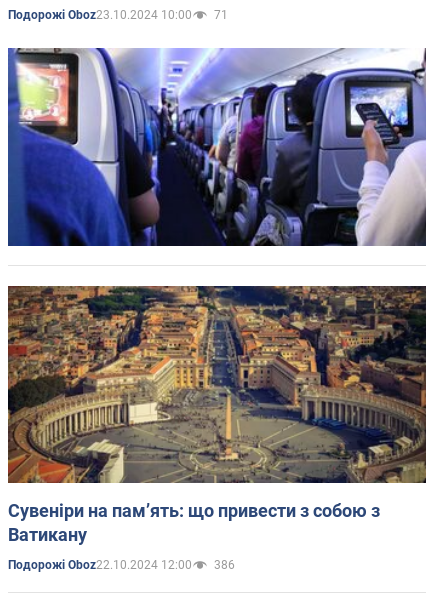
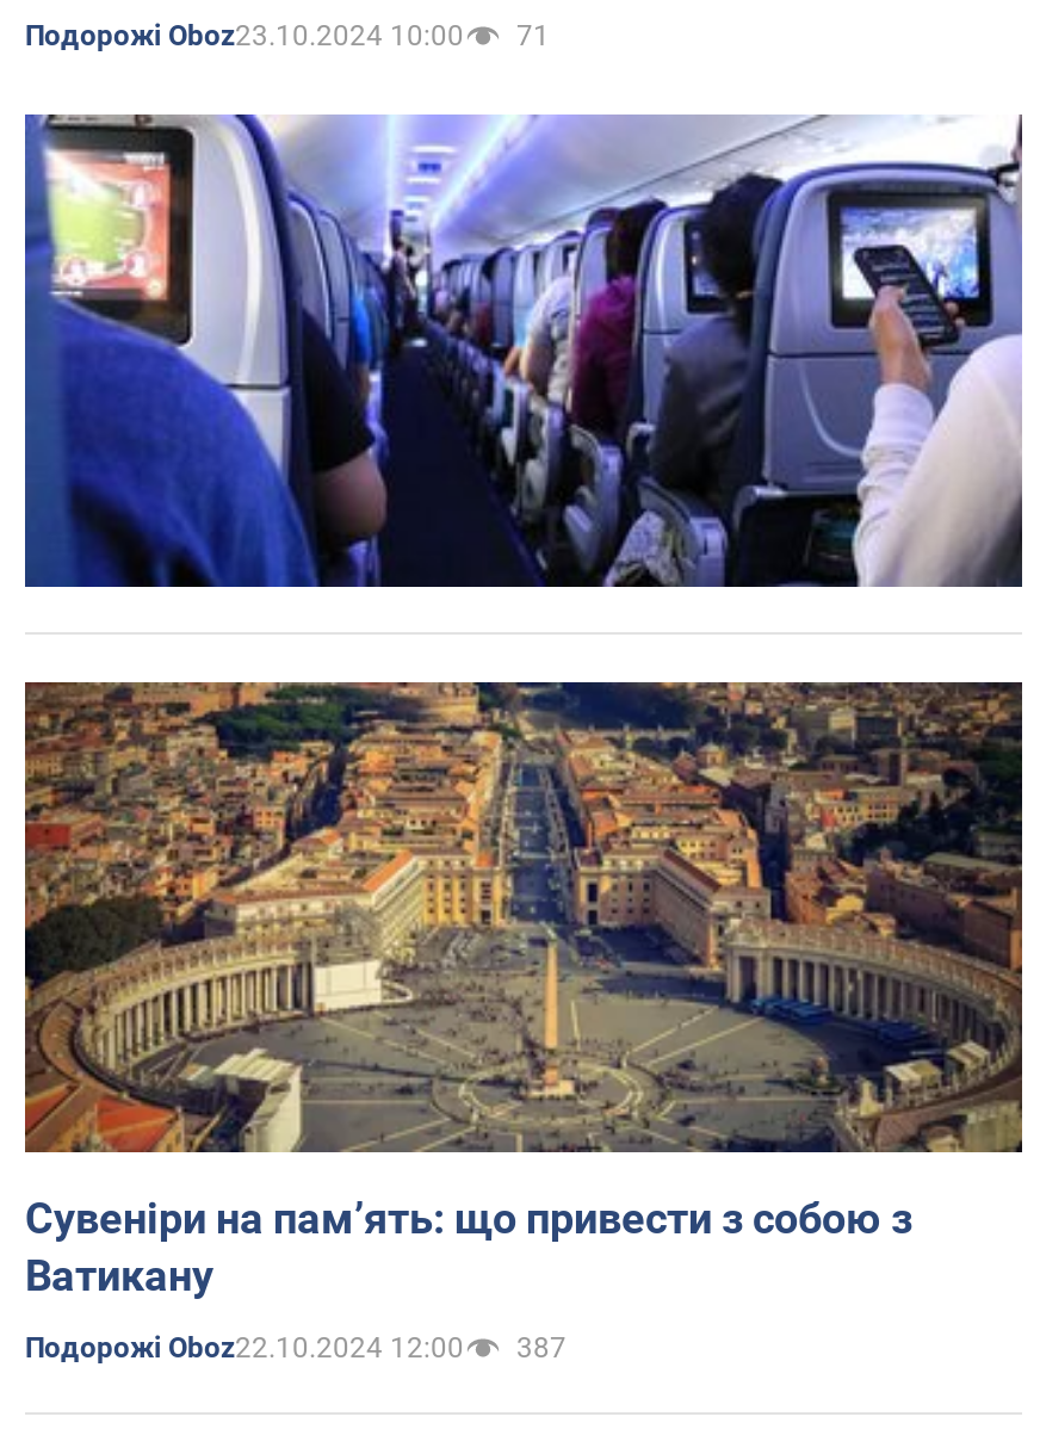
[214,558,235,572] 386 -> [516,1331,567,1364] 387

